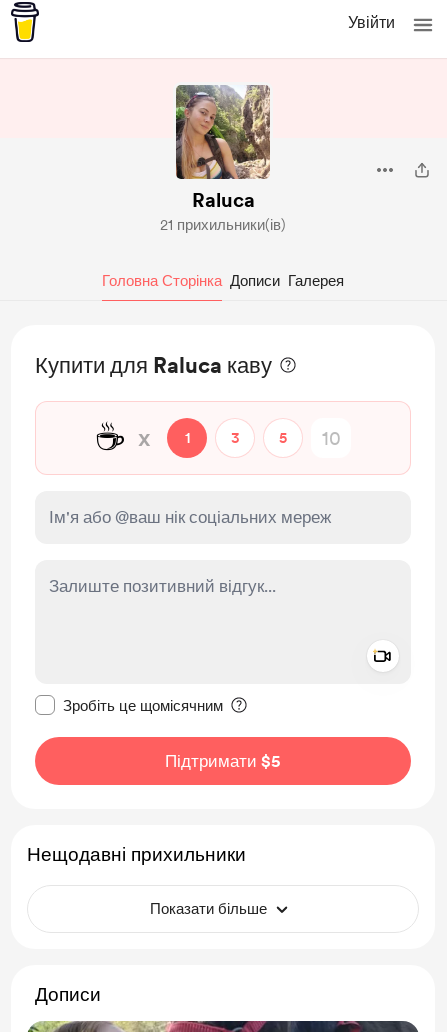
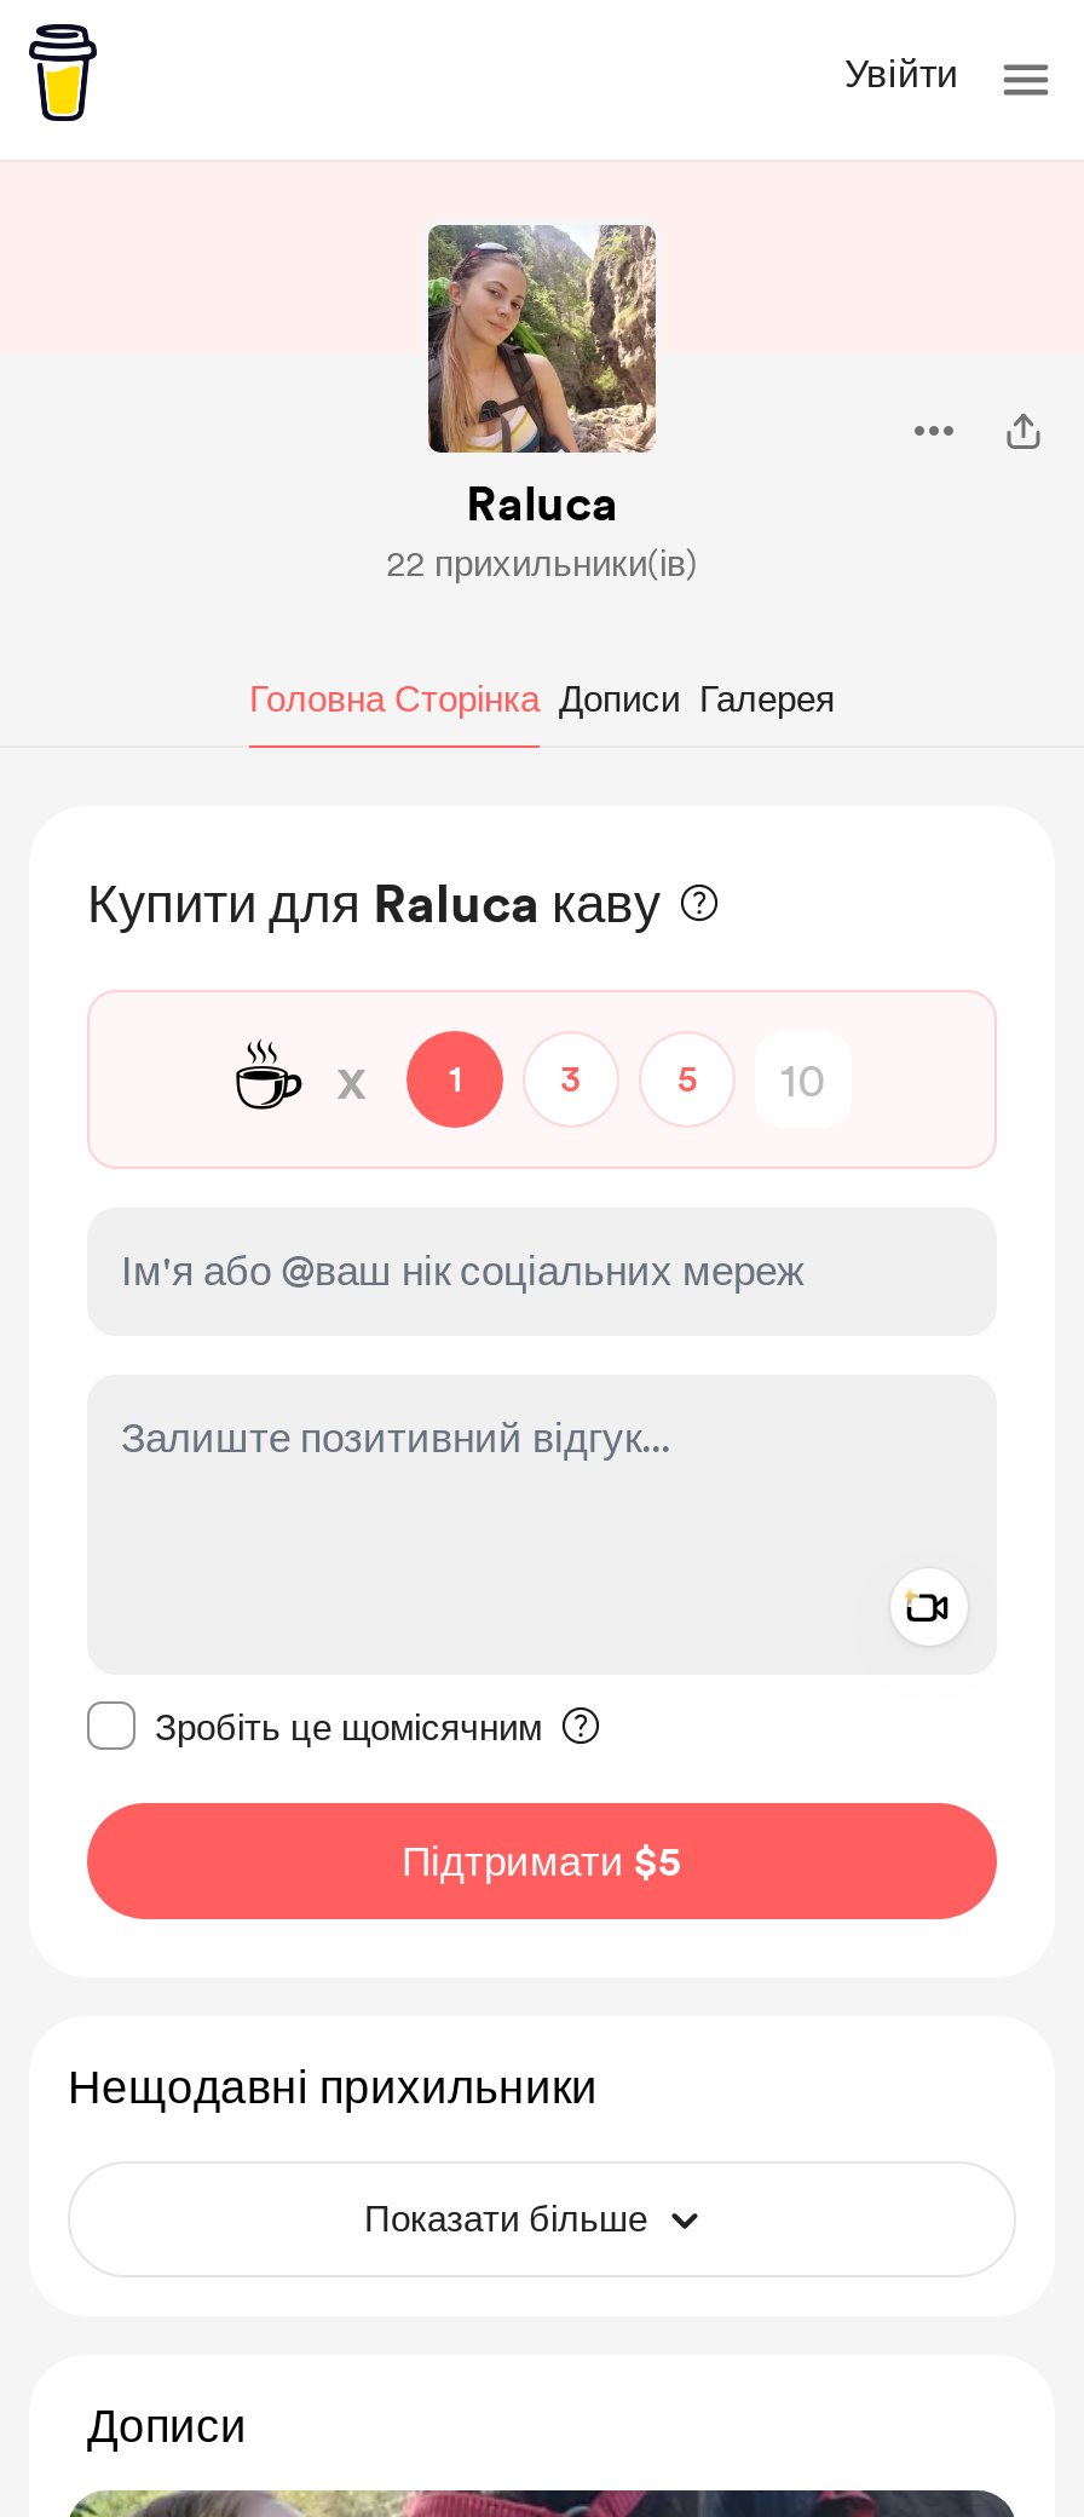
[160,216,286,234] 21 прихильники(ів) -> [386,542,698,586] 22 прихильники(ів)

